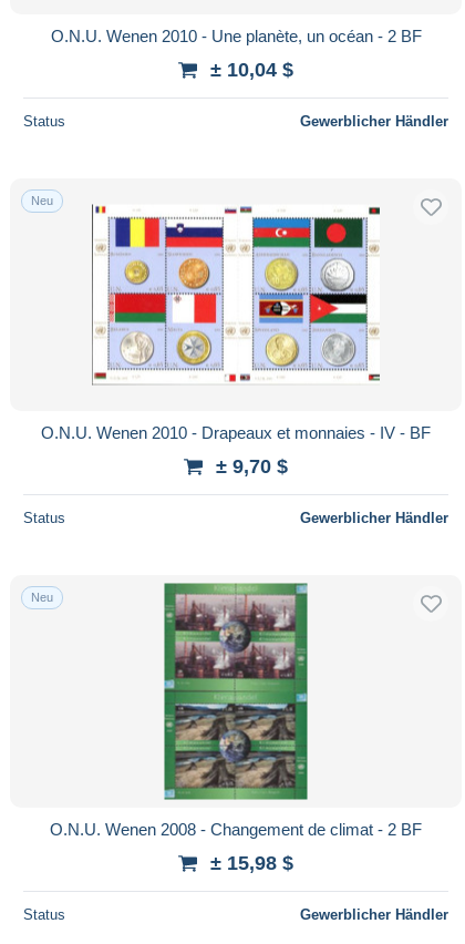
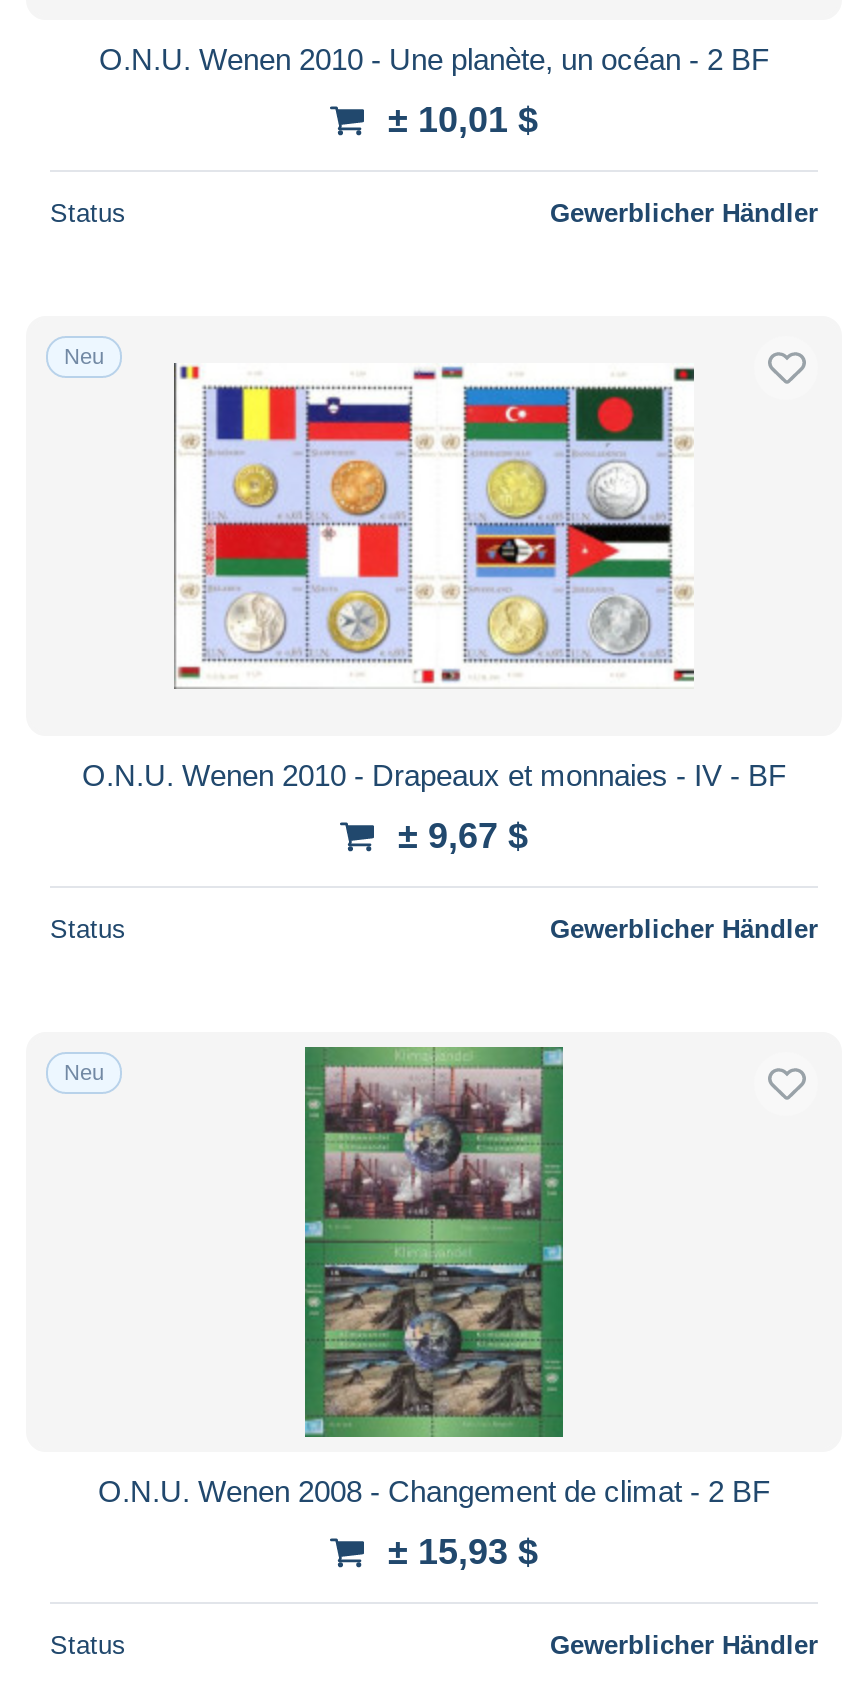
[210,59,293,81] ± 10,04 $ -> [388,100,538,140] ± 10,01 $
[216,455,288,477] ± 9,70 $ -> [398,816,528,856] ± 9,67 $
[210,852,293,874] ± 15,98 $ -> [388,1532,538,1572] ± 15,93 $

